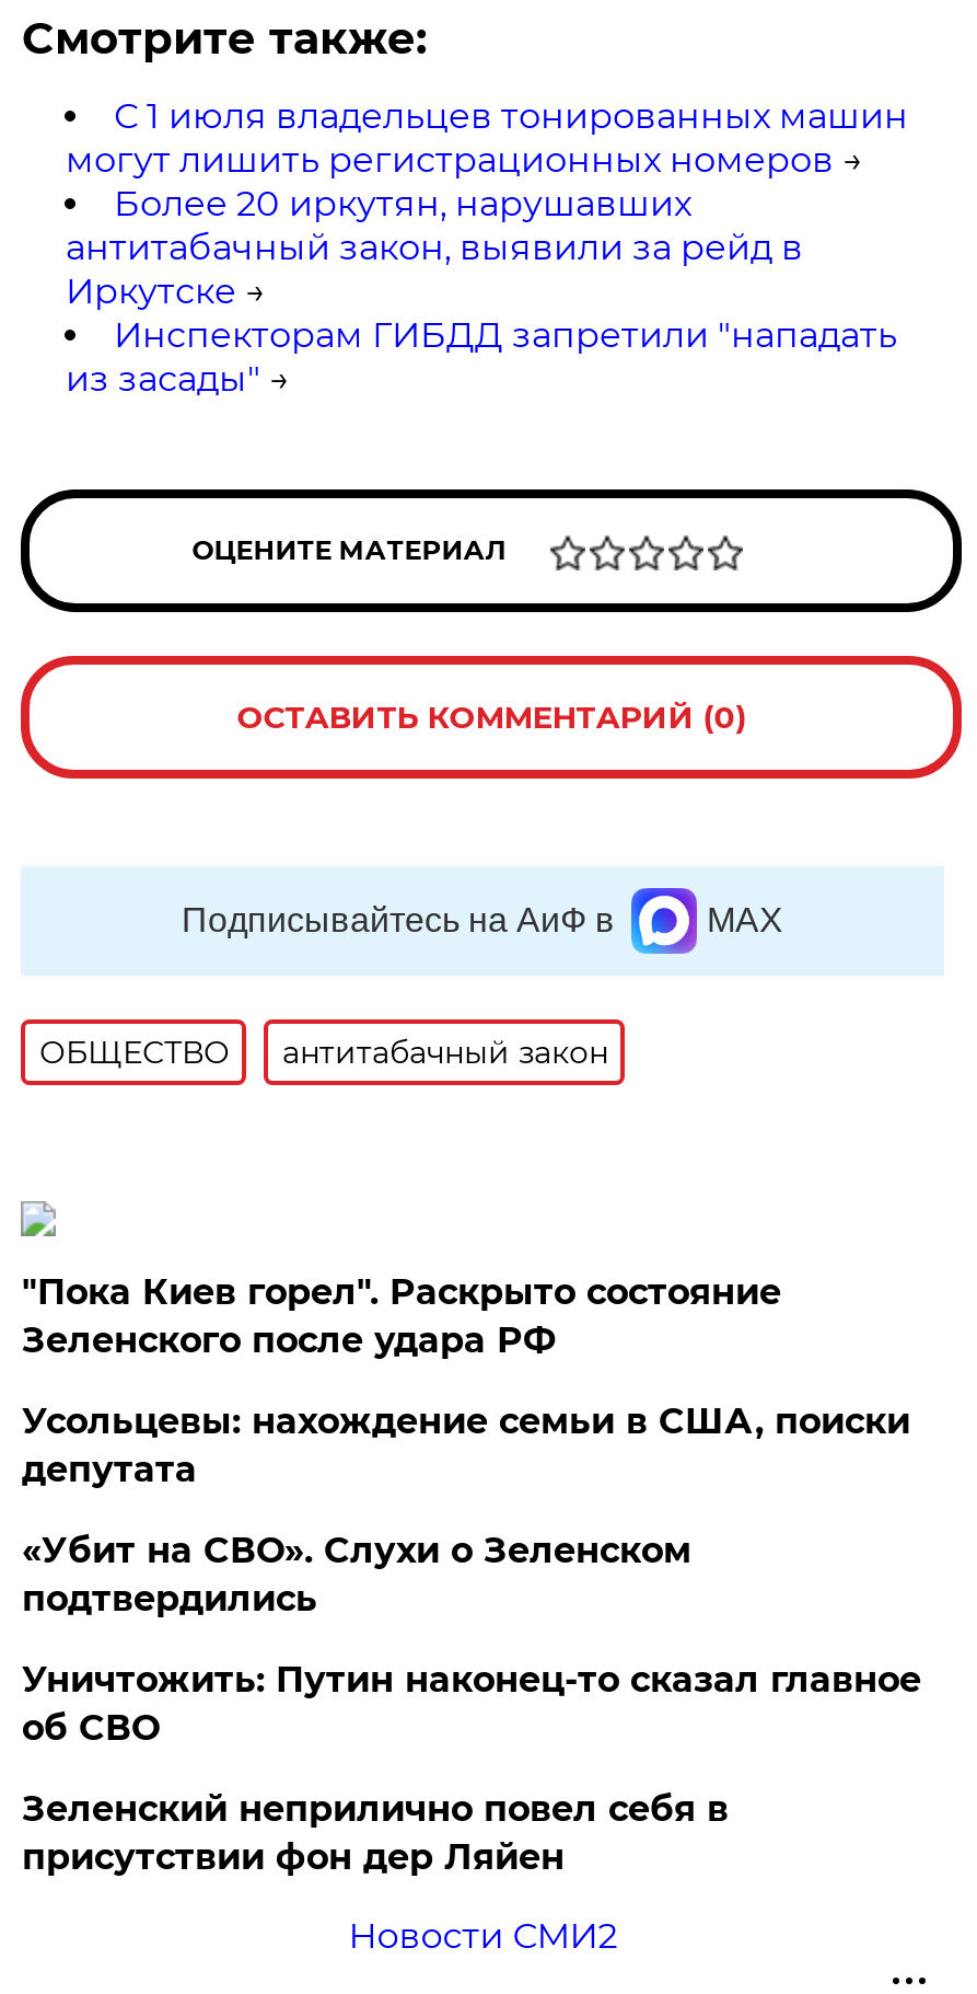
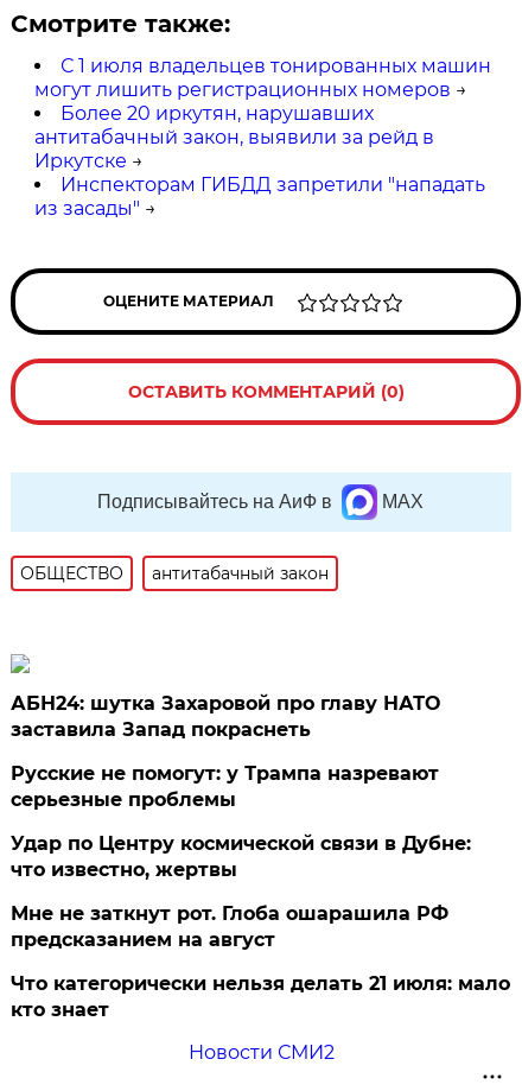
[22,1271,781,1361] "Пока Киев горел". Раскрыто состояние | Зеленского после удара РФ -> [11,692,441,741] АБН24: шутка Захаровой про главу НАТО | заставила Запад покраснеть
[22,1400,910,1490] Усольцевы: нахождение семьи в США, поиски | депутата -> [11,762,439,811] Русские не помогут: у Трампа назревают | серьезные проблемы
[22,1529,691,1619] «Убит на СВО». Слухи о Зеленском | подтвердились -> [11,832,471,881] Удар по Центру космической связи в Дубне: | что известно, жертвы
[22,1659,921,1749] Уничтожить: Путин наконец-то сказал главное | об СВО -> [11,902,449,951] Мне не заткнут рот. Глоба ошарашила РФ | предсказанием на август
[22,1788,728,1878] Зеленский неприлично повел cебя в | присутствии фон дер Ляйен -> [11,972,511,1021] Что категорически нельзя делать 21 июля: мало | кто знает

